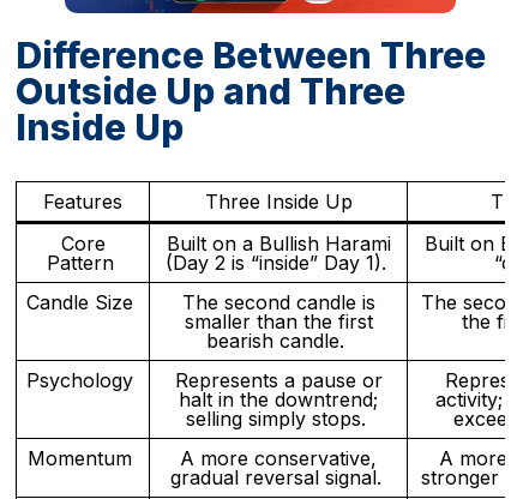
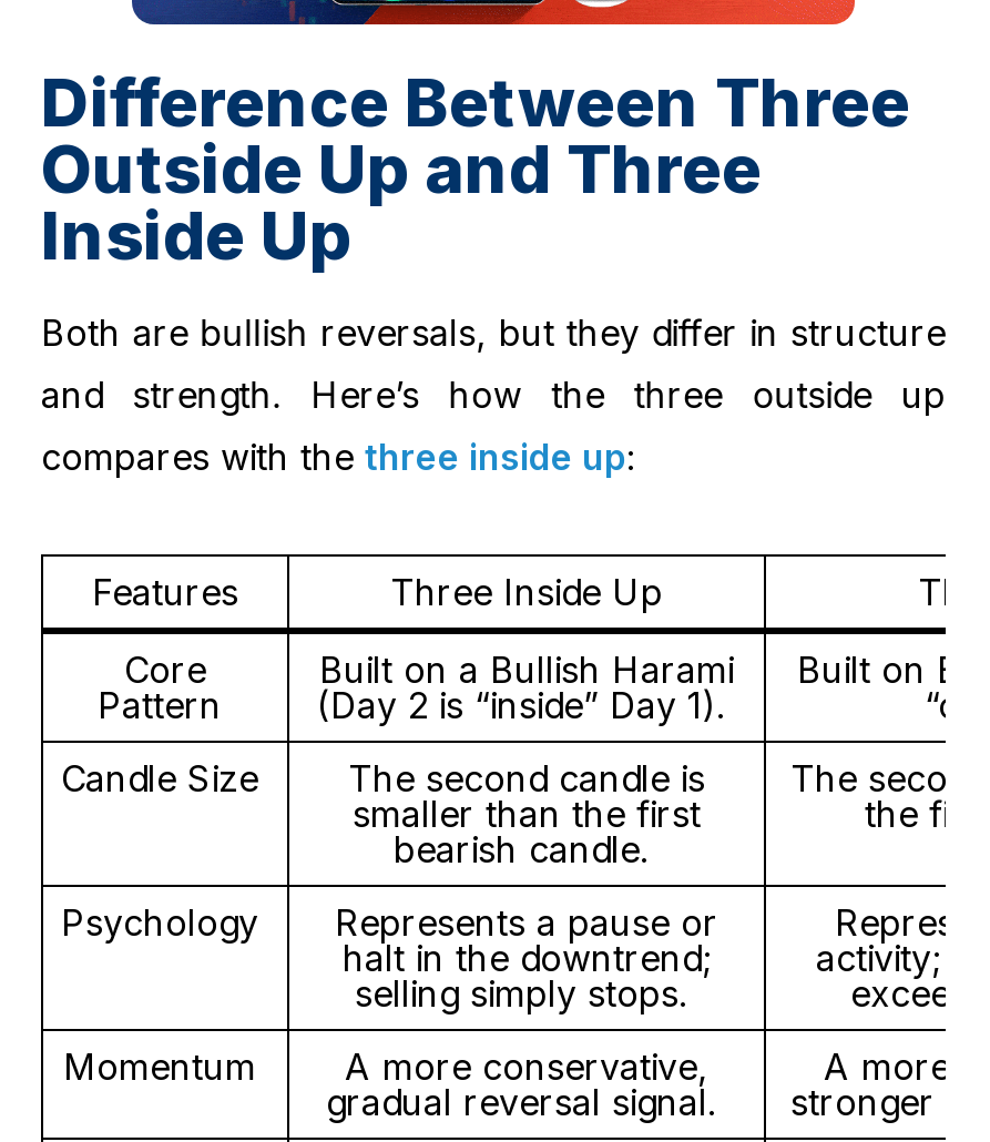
none -> [41,311,946,480] Both are bullish reversals, but they differ in structure | and strength. Here’s how the three outside up | compares with the three inside up:

